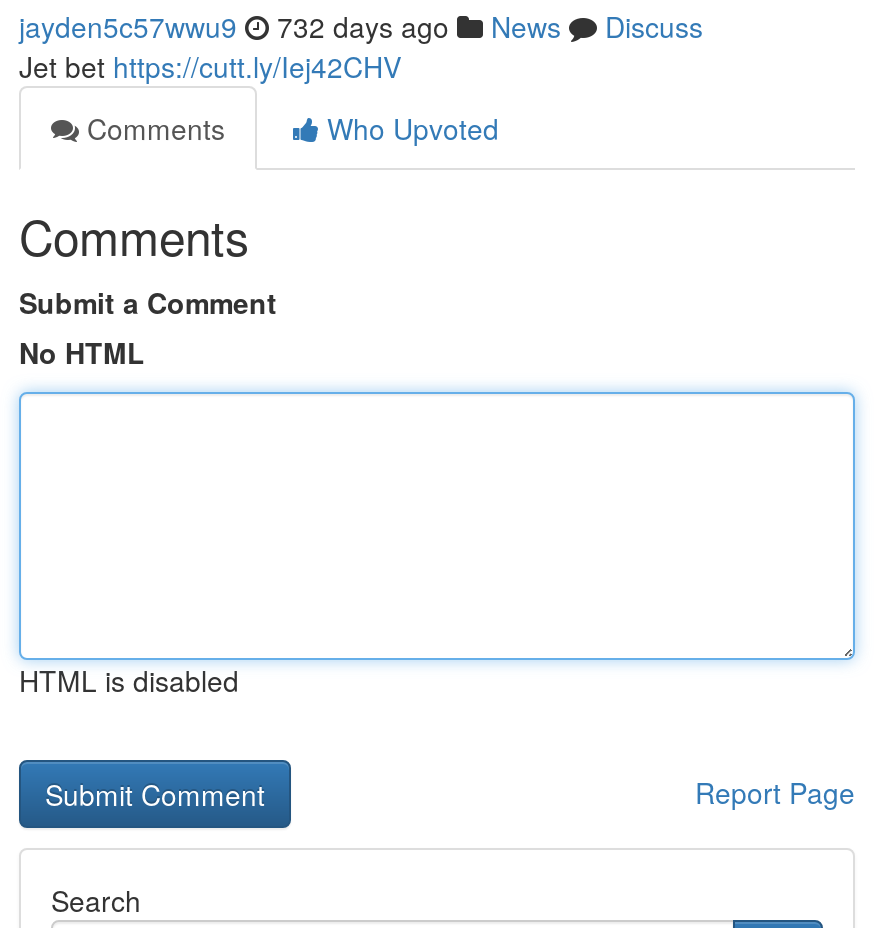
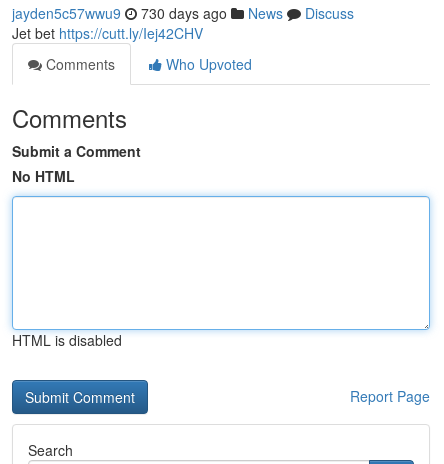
[19,6,703,46] jayden5c57wwu9 732 days ago News Discuss -> [12,3,354,23] jayden5c57wwu9 730 days ago News Discuss

